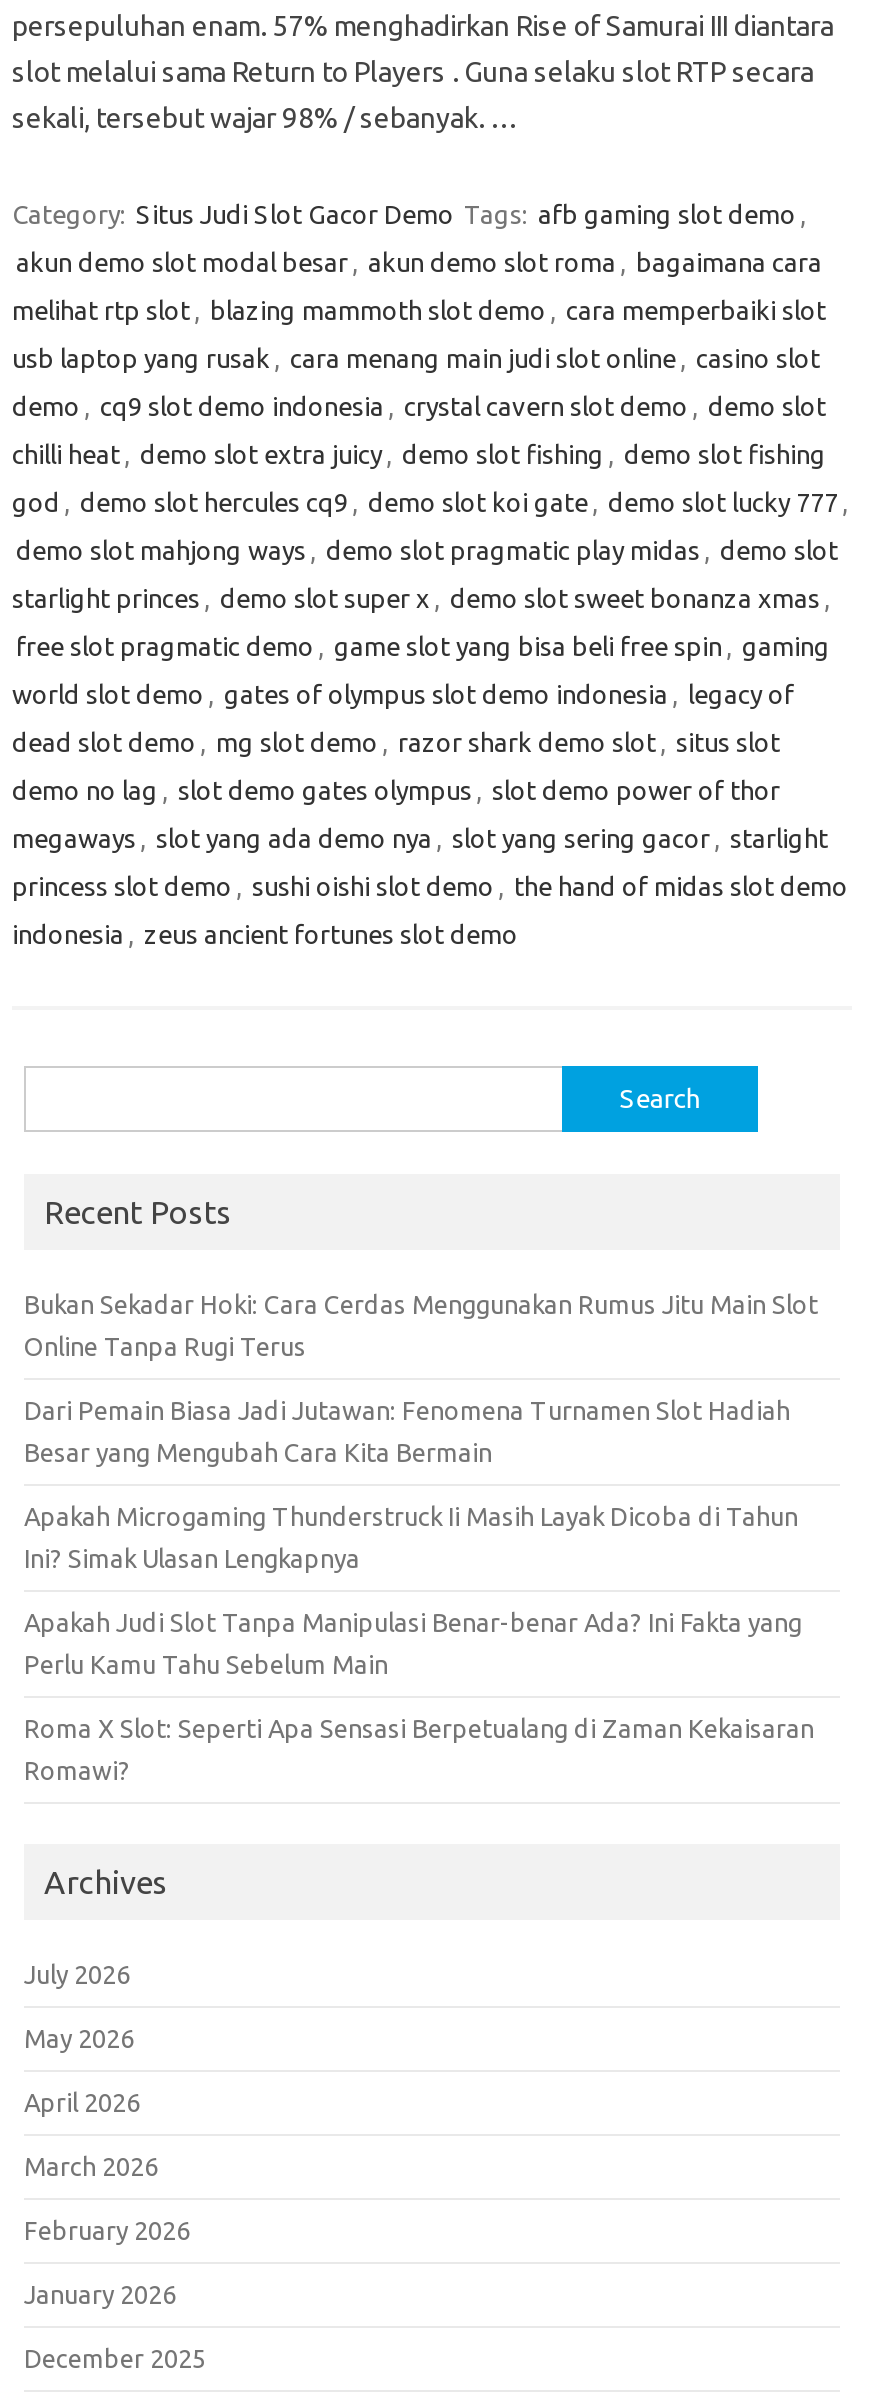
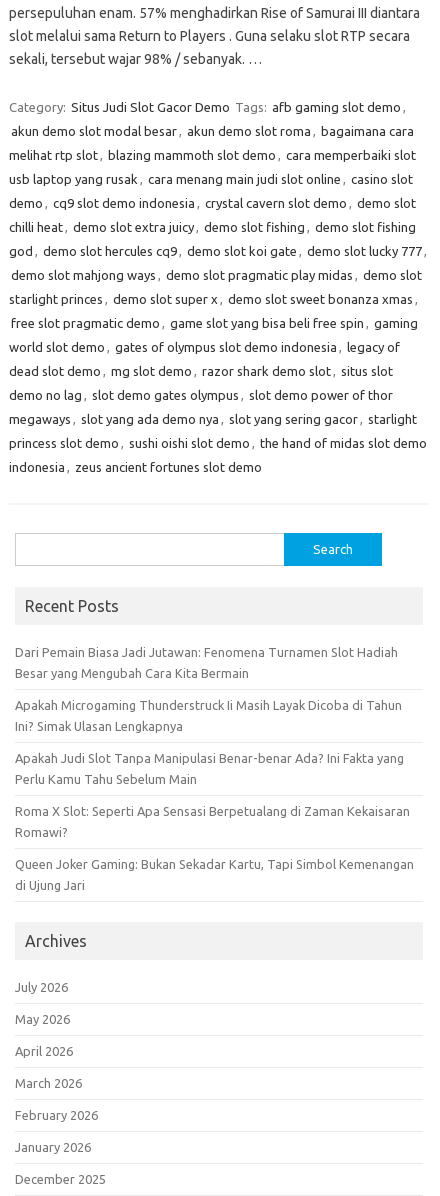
[24,1290,818,1360] Bukan Sekadar Hoki: Cara Cerdas Menggunakan Rumus Jitu Main Slot | Online Tanpa Rugi Terus -> none
moved [24,1396,814,1784] -> [15,645,410,839]: Dari Pemain Biasa Jadi Jutawan: Fenomena Turnamen Slot Hadiah | Besar yang Mengubah Cara Kita Bermain | Apakah Microgaming Thunderstruck Ii Masih Layak Dicoba di Tahun | Ini? Simak Ulasan Lengkapnya | Apakah Judi Slot Tanpa Manipulasi Benar-benar Ada? Ini Fakta yang | Perlu Kamu Tahu Sebelum Main | Roma X Slot: Seperti Apa Sensasi Berpetualang di Zaman Kekaisaran | Romawi?
none -> [15,857,414,892] Queen Joker Gaming: Bukan Sekadar Kartu, Tapi Simbol Kemenangan | di Ujung Jari

